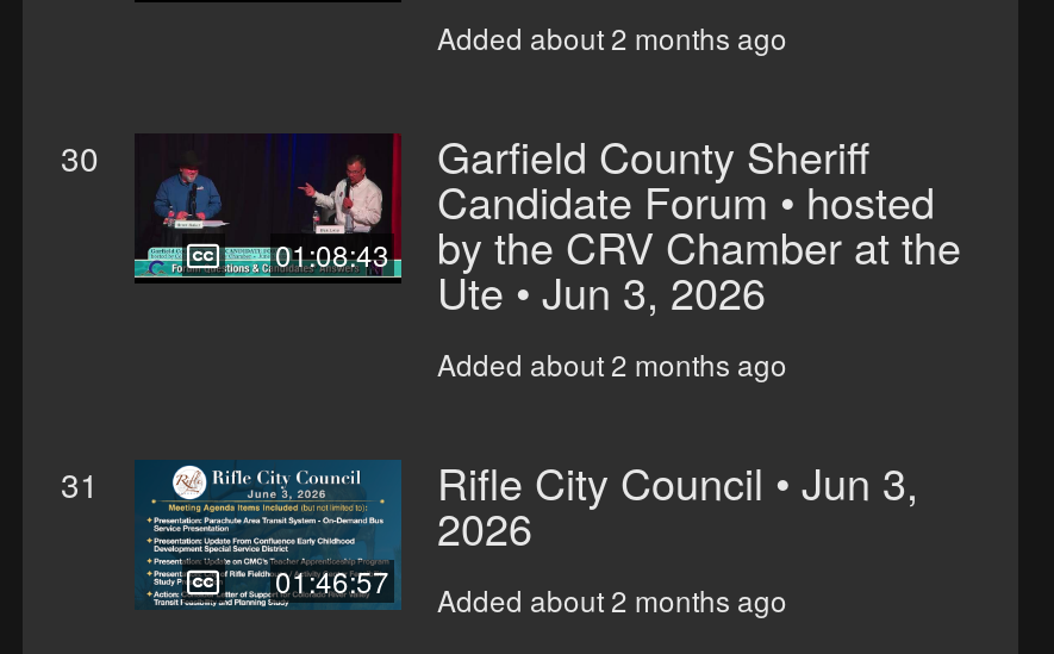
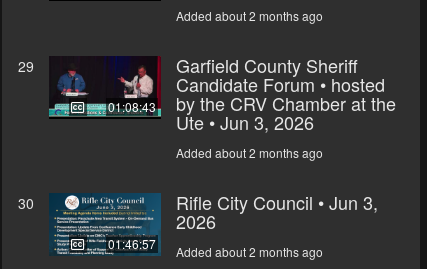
[61,134,99,181] 30 -> [18,56,34,76] 29
[61,460,99,508] 31 -> [18,193,34,213] 30

